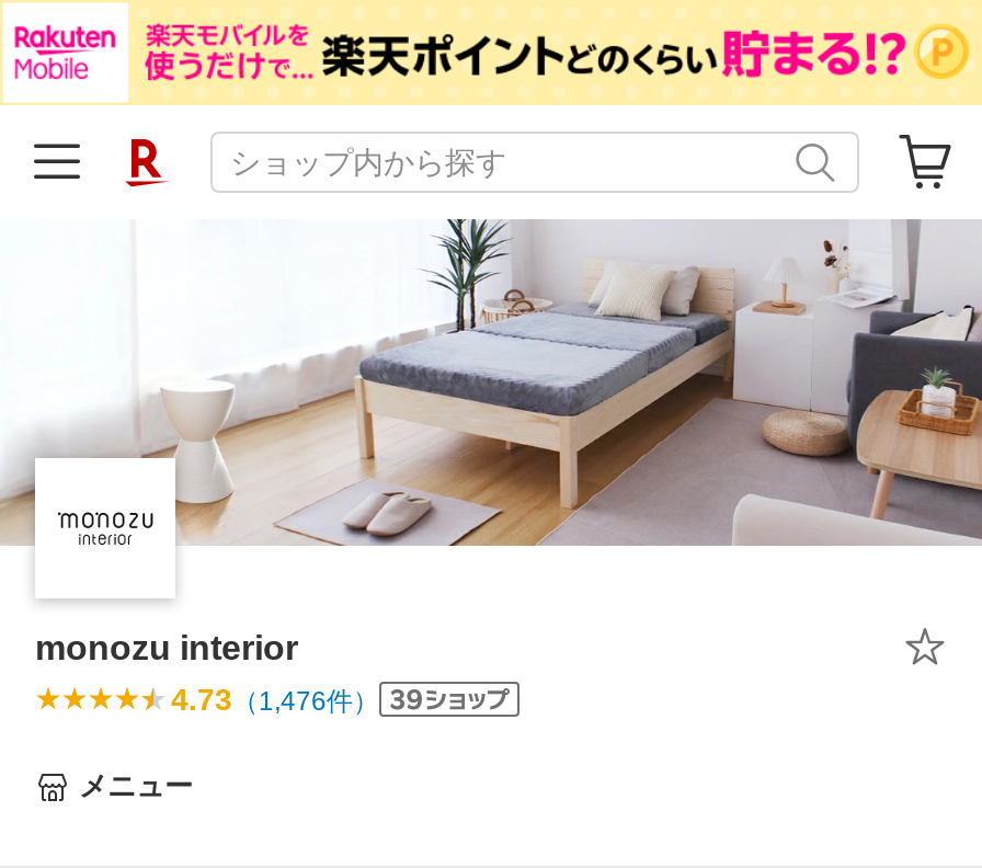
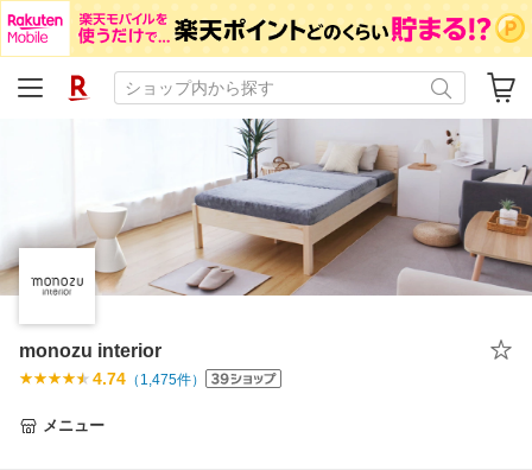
[171,682,379,717] 4.73（1,476件） -> [93,369,205,388] 4.74（1,475件）

